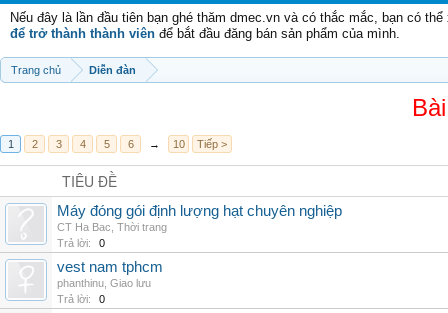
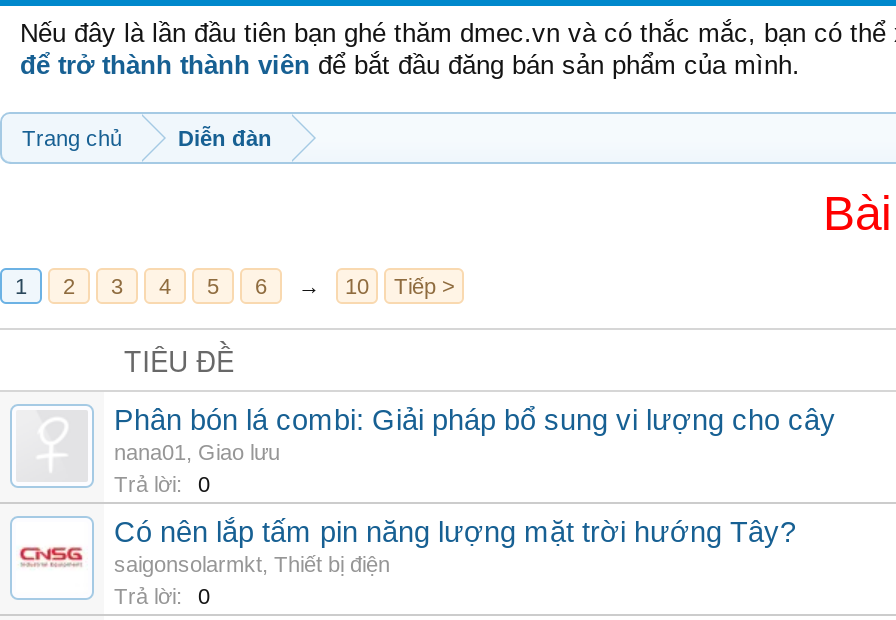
[57,203,342,233] Máy đóng gói định lượng hạt chuyên nghiệp | CT Ha Bac, Thời trang -> [114,404,836,464] Phân bón lá combi: Giải pháp bổ sung vi lượng cho cây | nana01, Giao lưu
none -> [18,524,86,592] [image]
[57,259,163,289] vest nam tphcm | phanthinu, Giao lưu -> [114,516,796,576] Có nên lắp tấm pin năng lượng mặt trời hướng Tây? | saigonsolarmkt, Thiết bị điện

